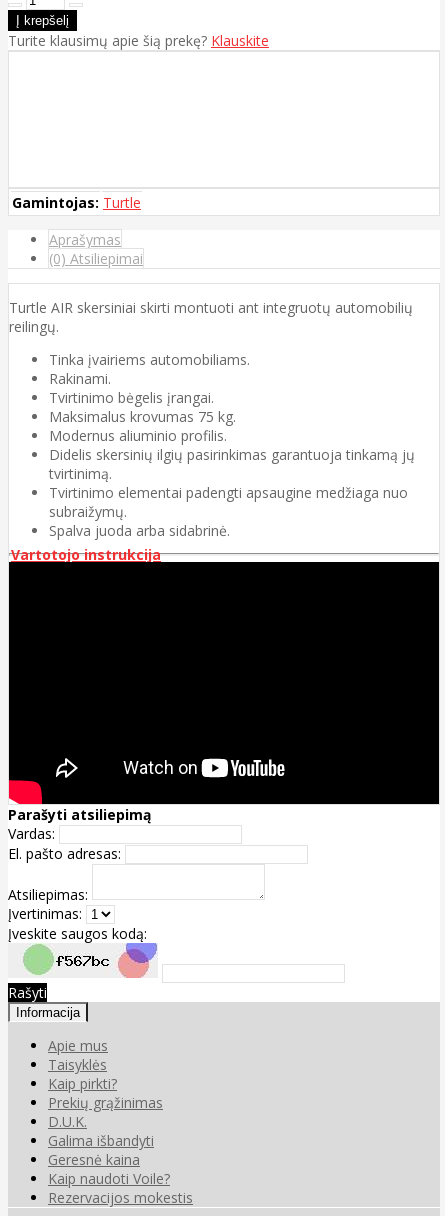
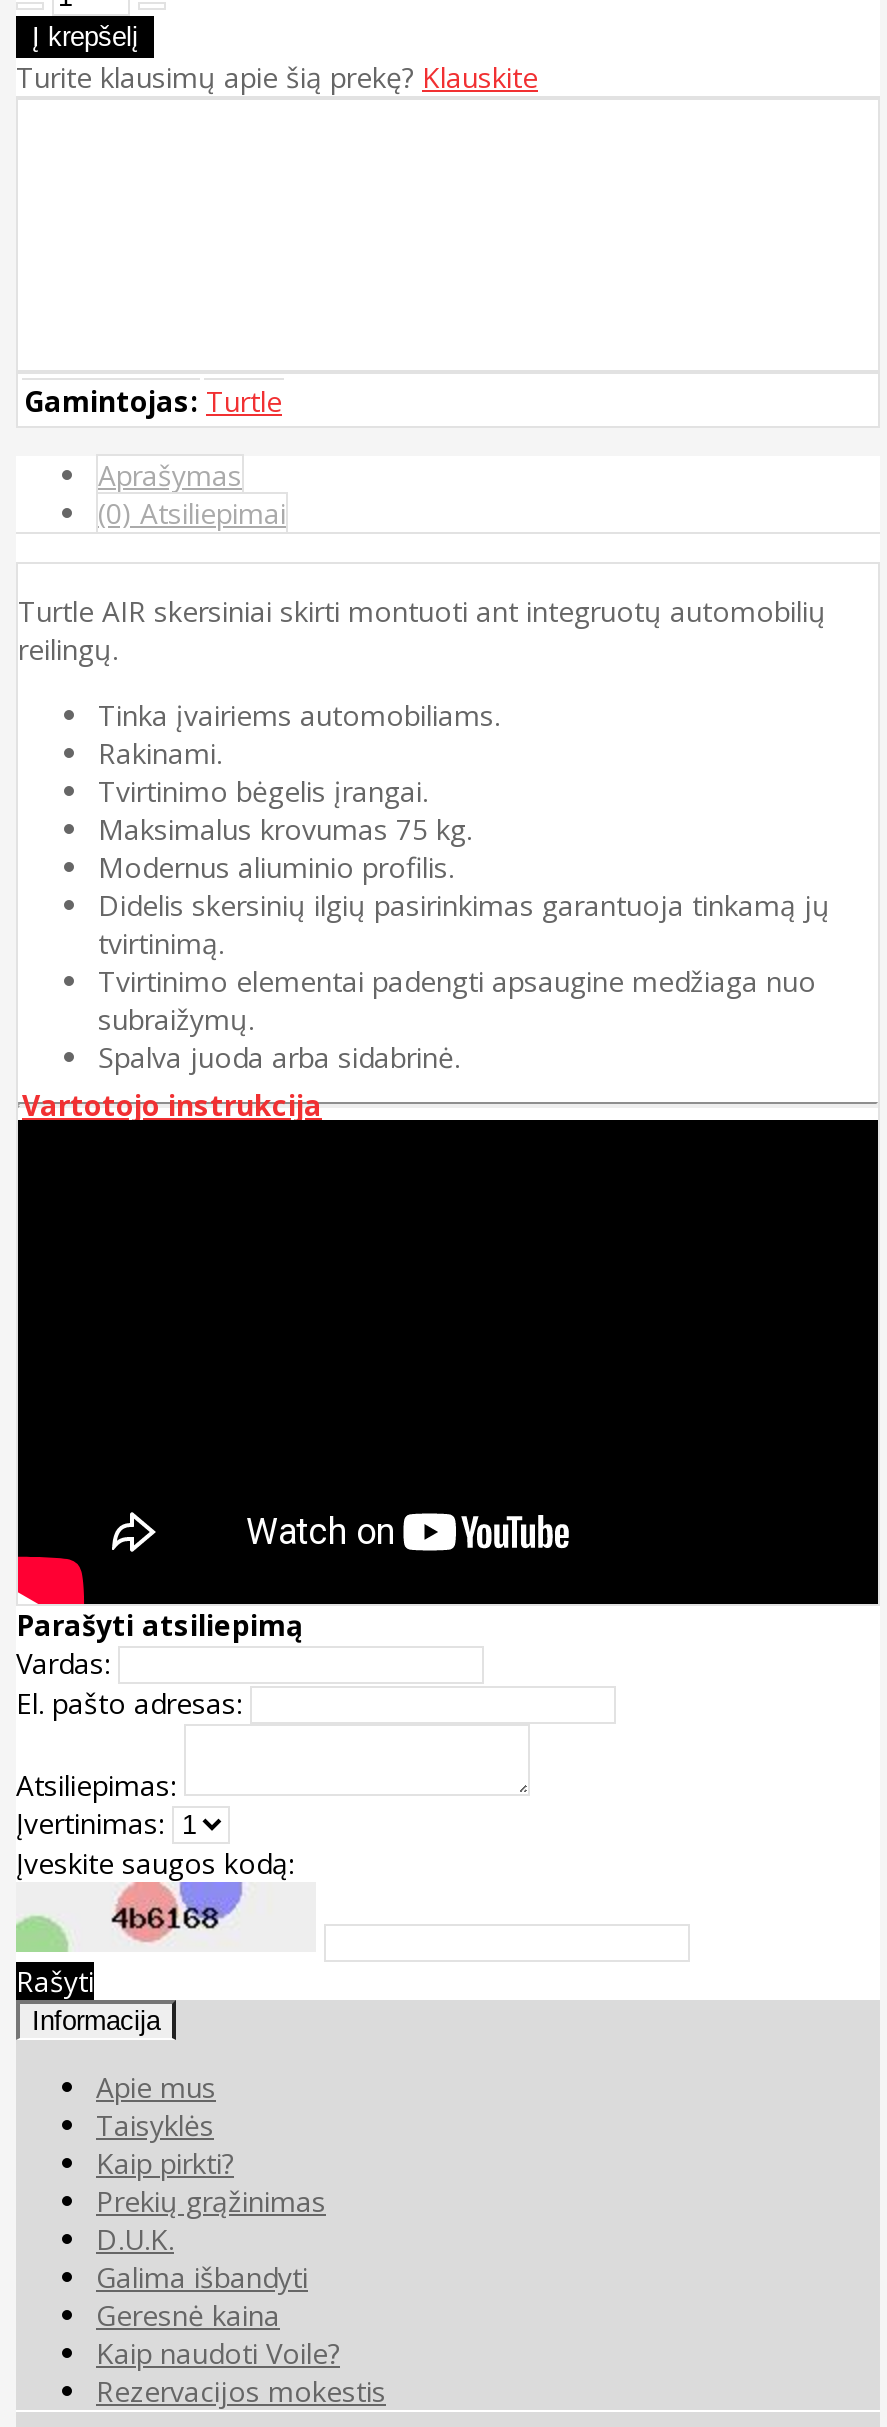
[9,943,157,978] [image] -> [16,1884,312,1952] [image]

